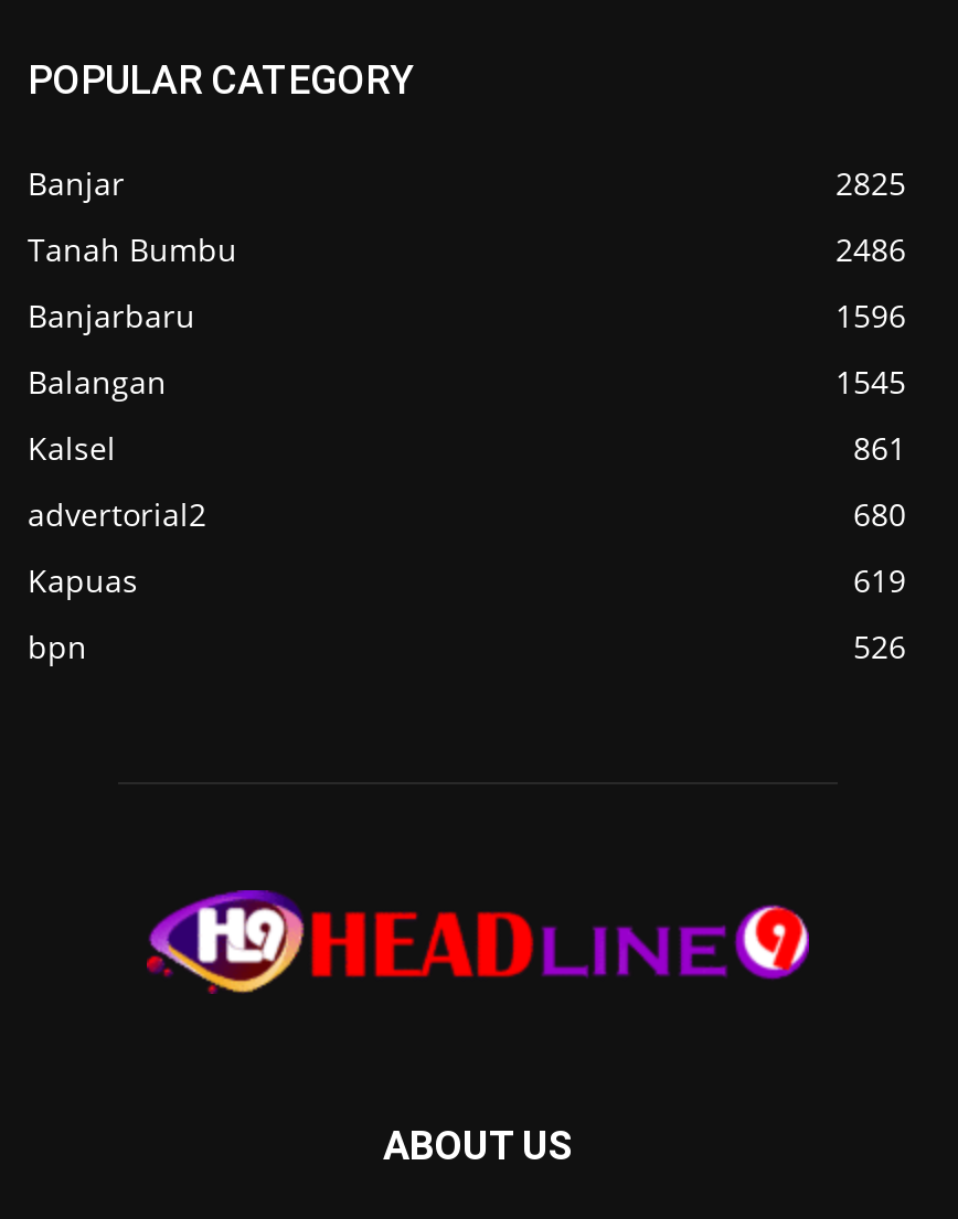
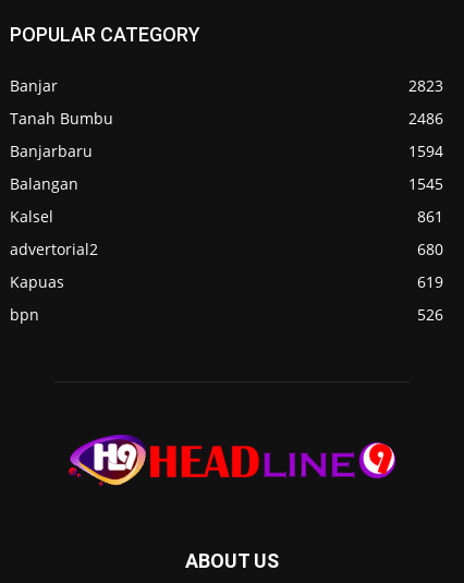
[835,162,906,204] 2825 -> [408,75,443,96] 2823
[835,295,906,337] 1596 -> [408,141,443,161] 1594

